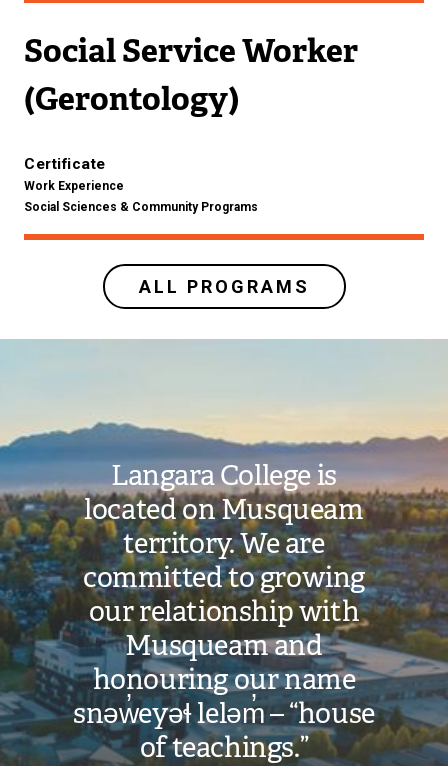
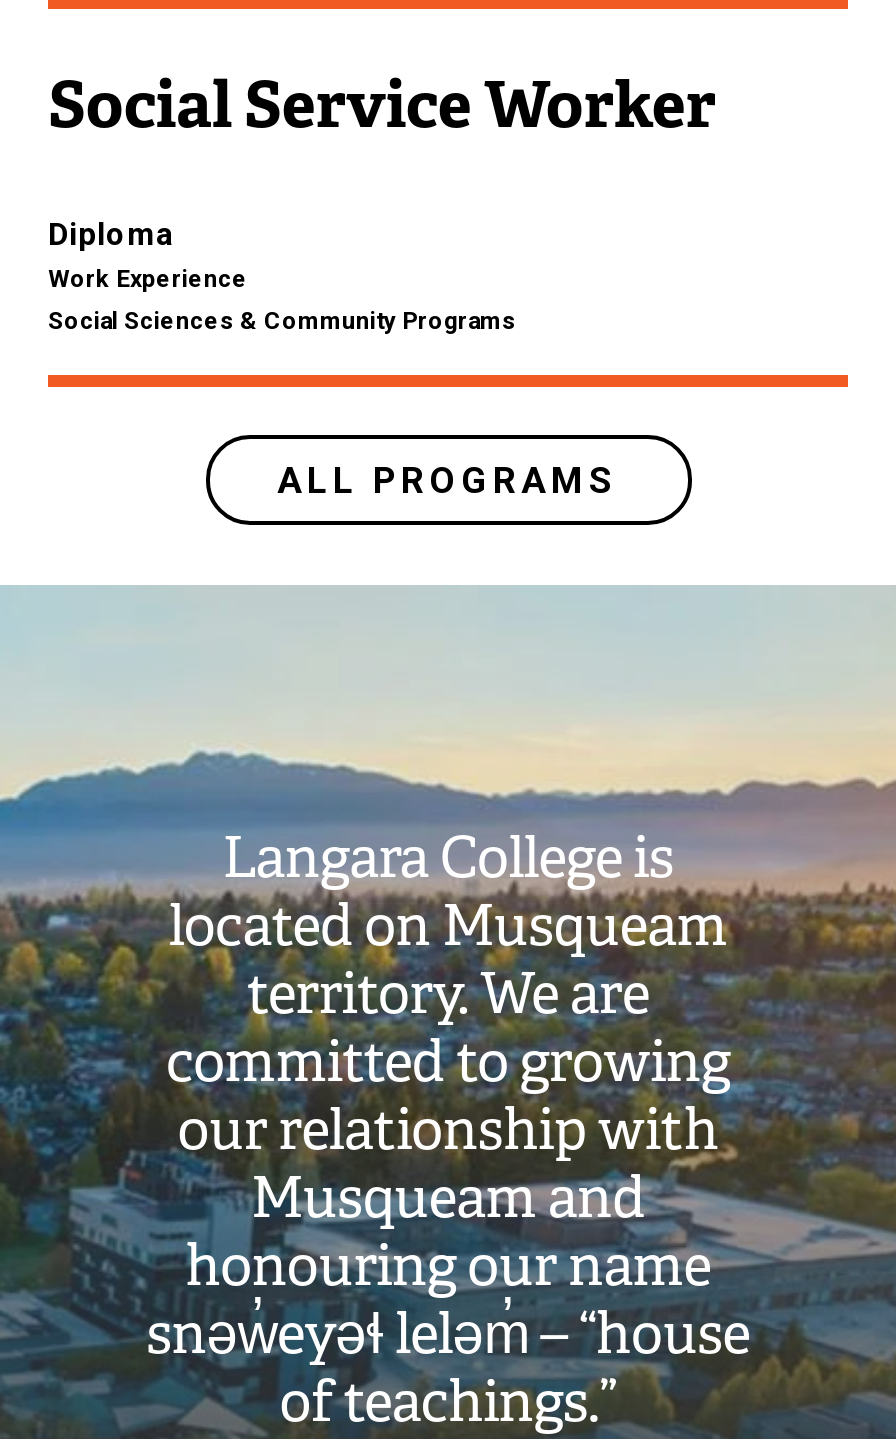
[24,78,239,173] (Gerontology) | Certificate -> [48,217,175,253] Diploma

